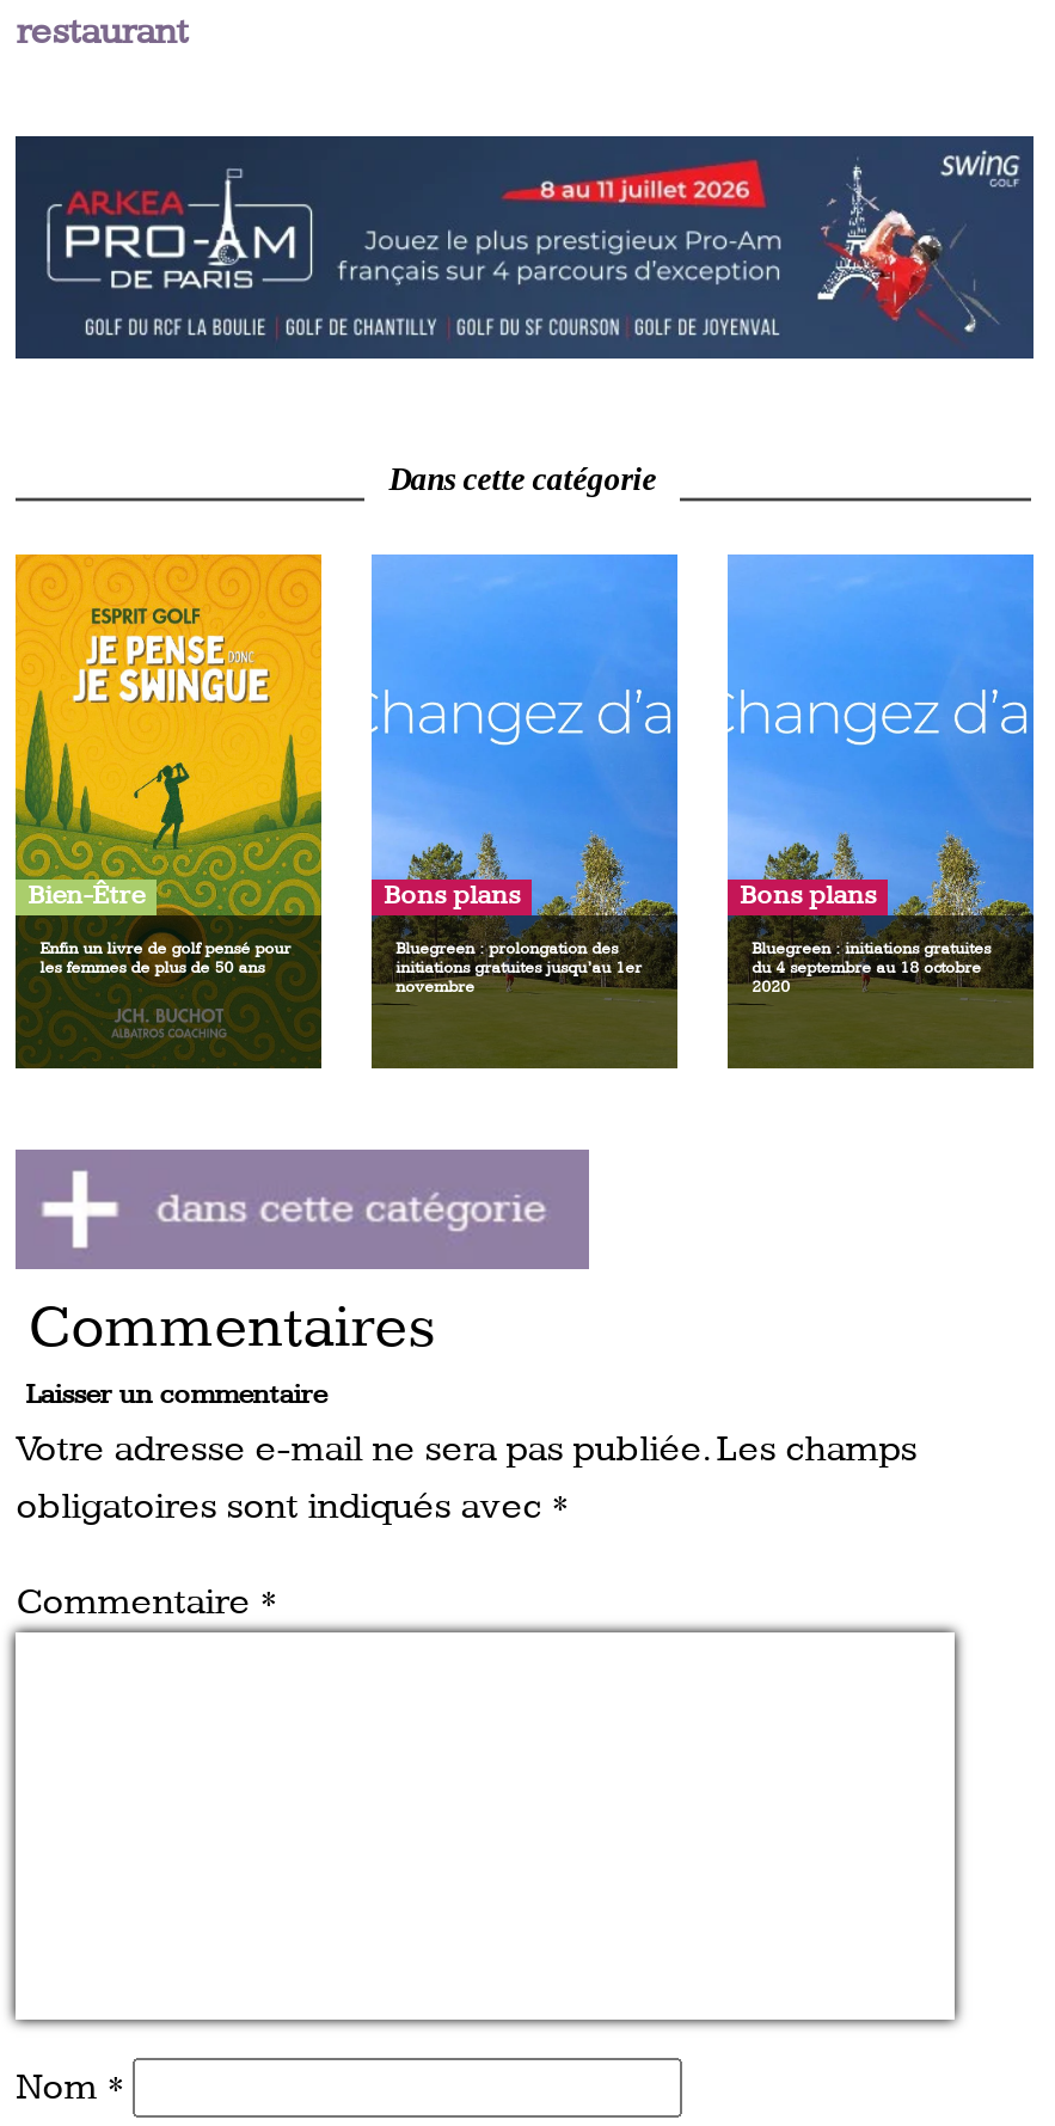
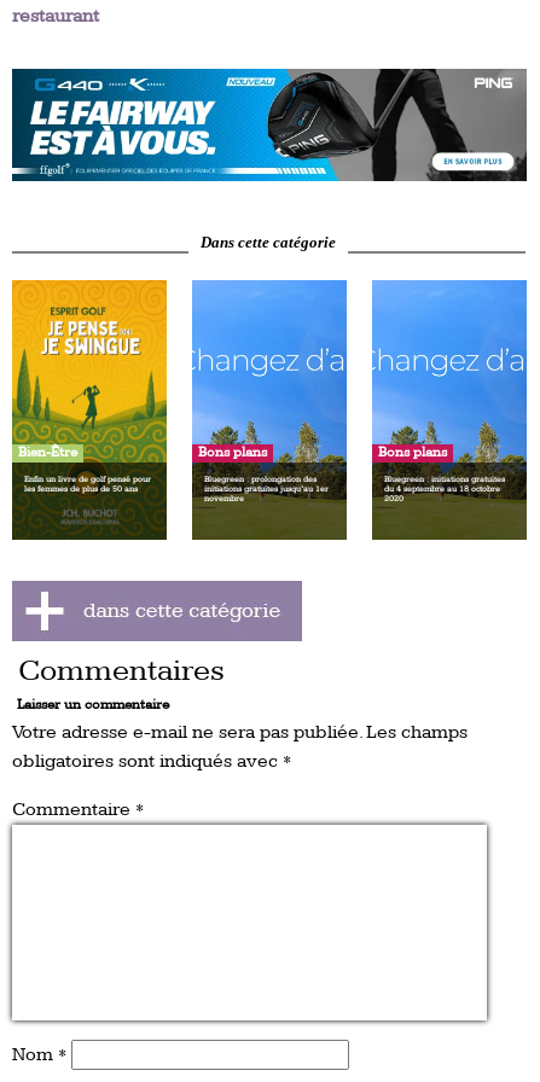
[13,134,1036,361] [image] -> [12,68,527,182] [image]

